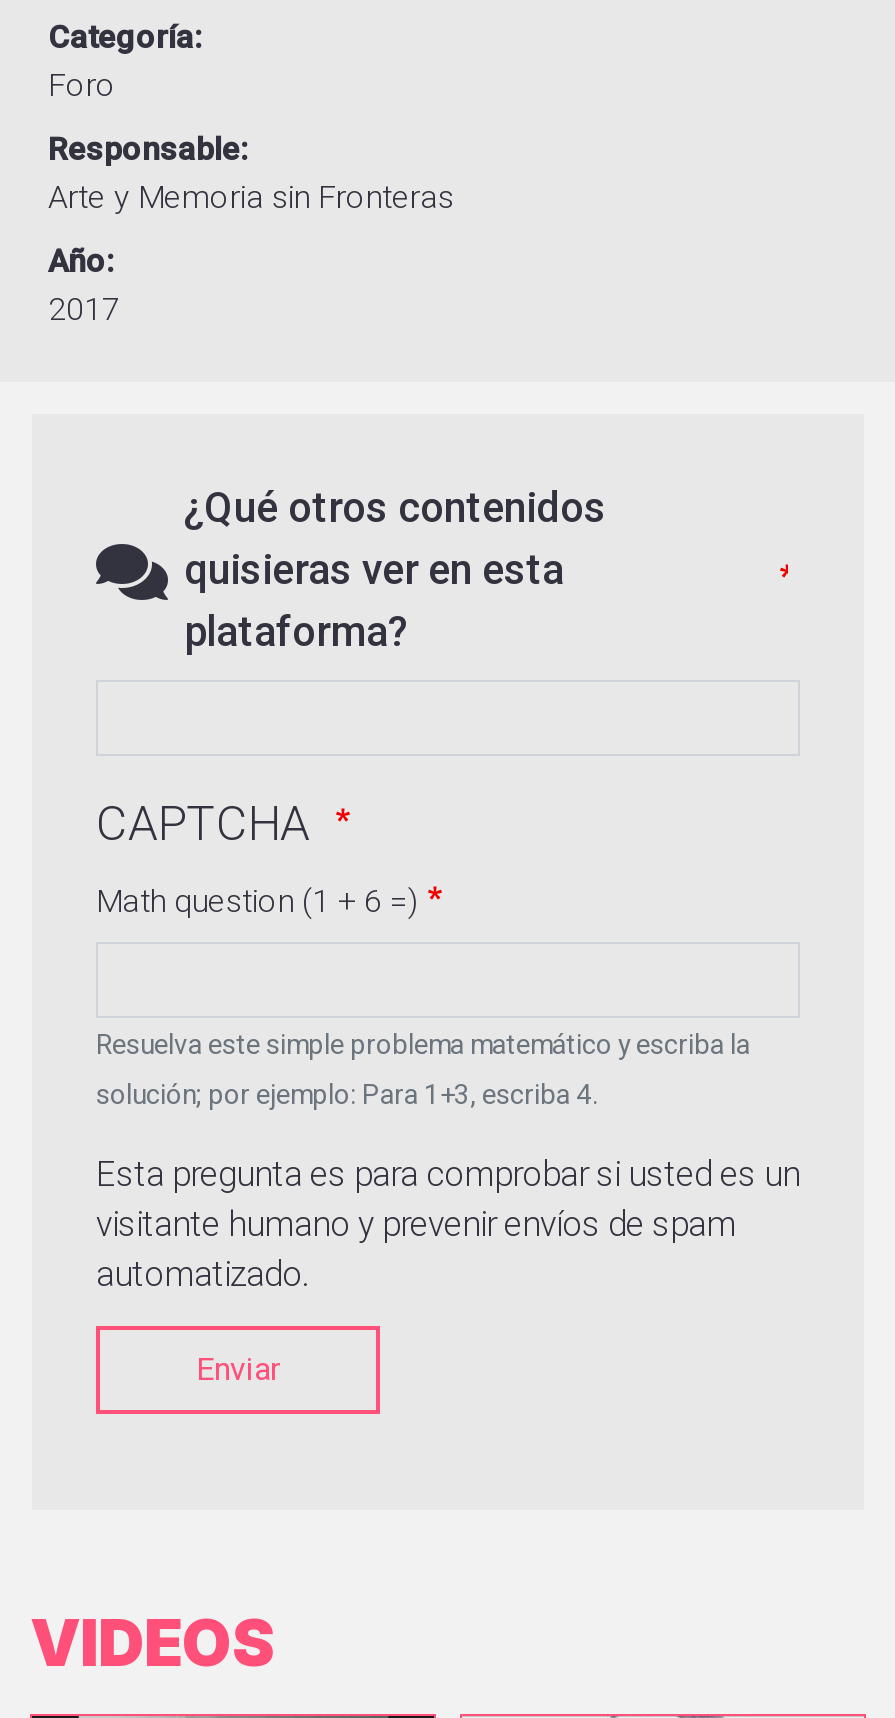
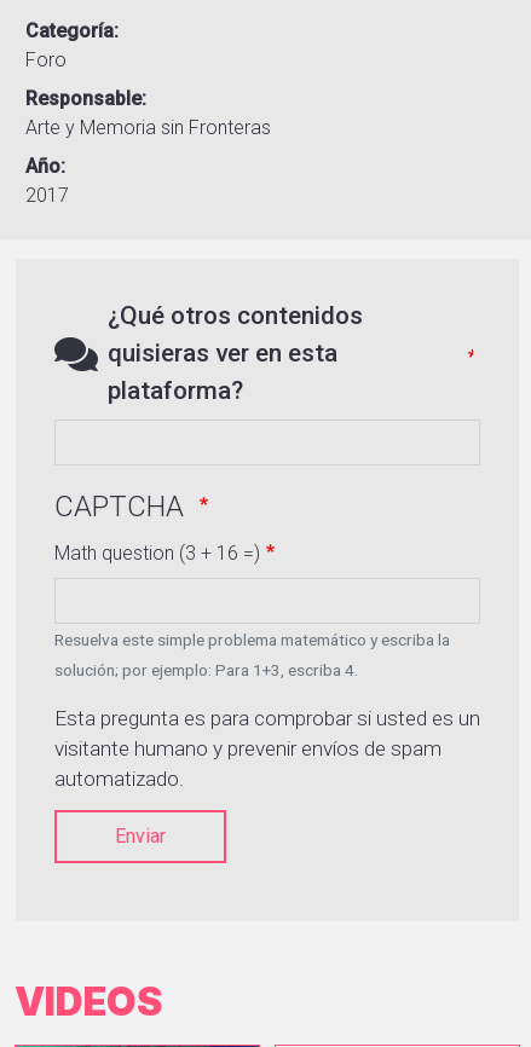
[96,882,418,920] Math question (1 + 6 =) -> [54,542,260,565] Math question (3 + 16 =)

